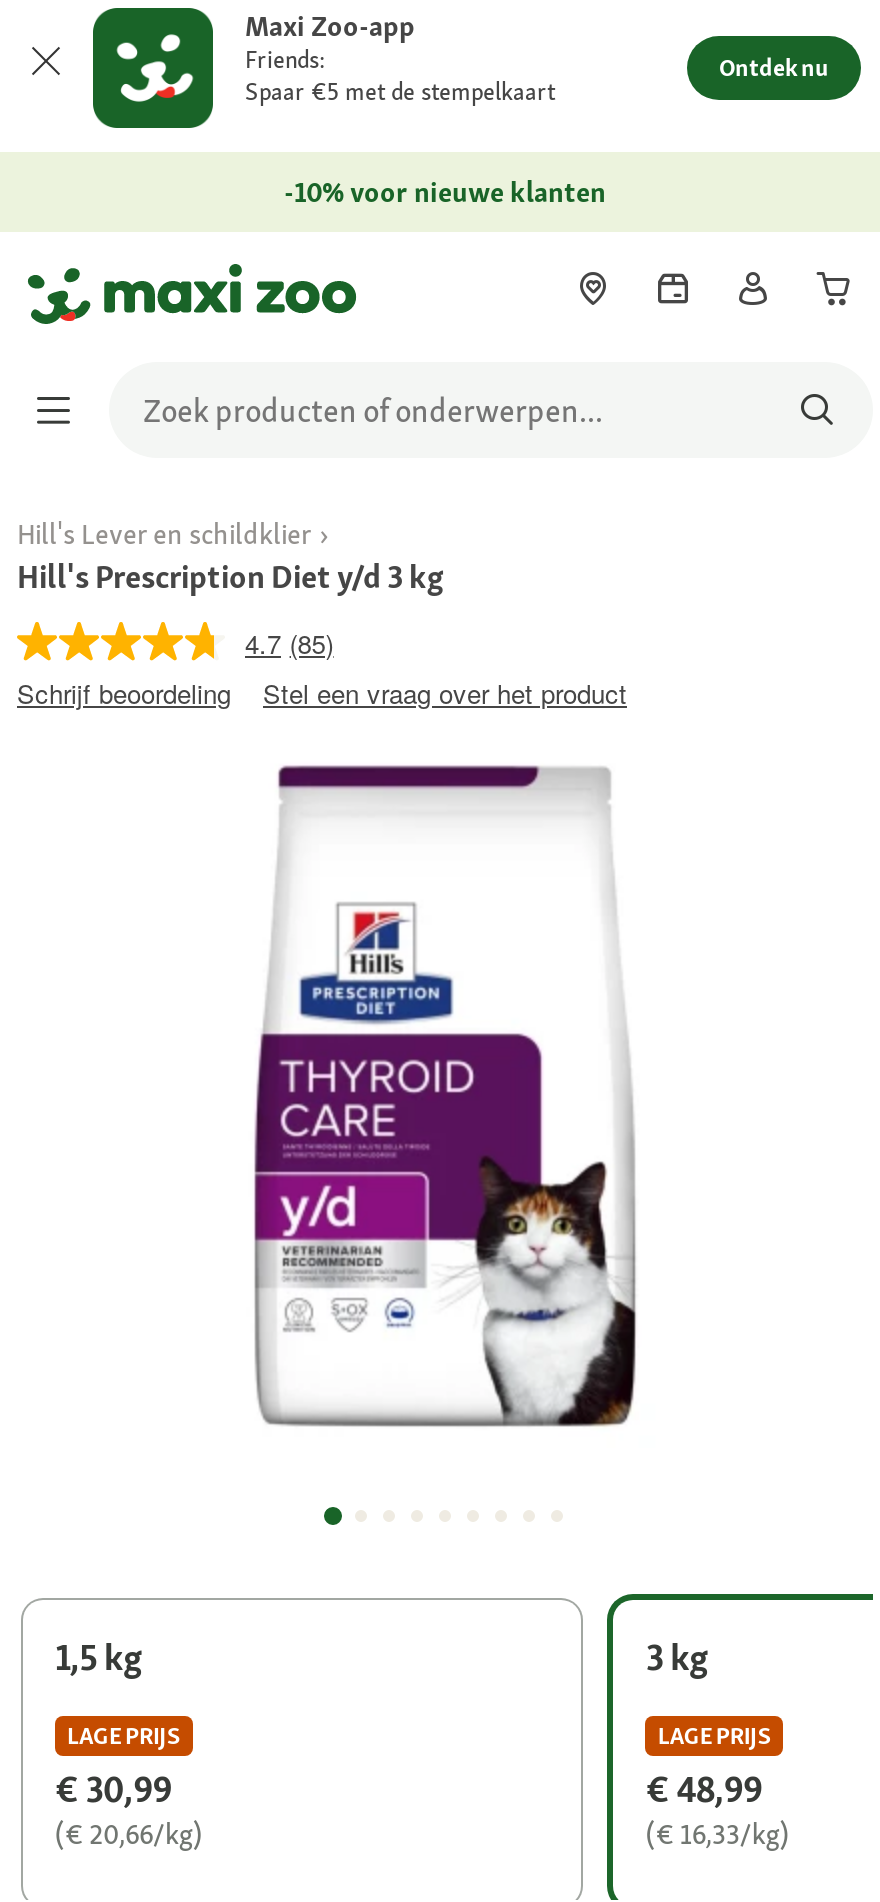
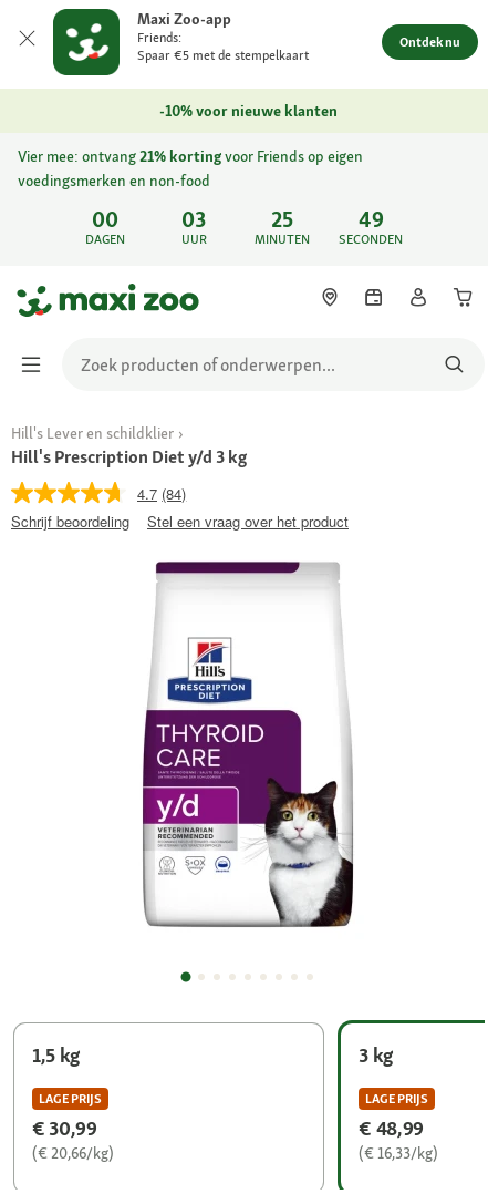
none -> [18,146,363,191] Vier mee: ontvang 21% kortingvoor Friends op eigen | voedingsmerken en non-food
none -> [86,205,125,248] 00 | DAGEN
none -> [181,205,207,248] 03 | UUR
none -> [255,205,310,248] 25 | MINUTEN
none -> [339,205,403,248] 49 | SECONDEN
[245,623,334,661] 4.7 (85) -> [137,482,186,503] 4.7 (84)

